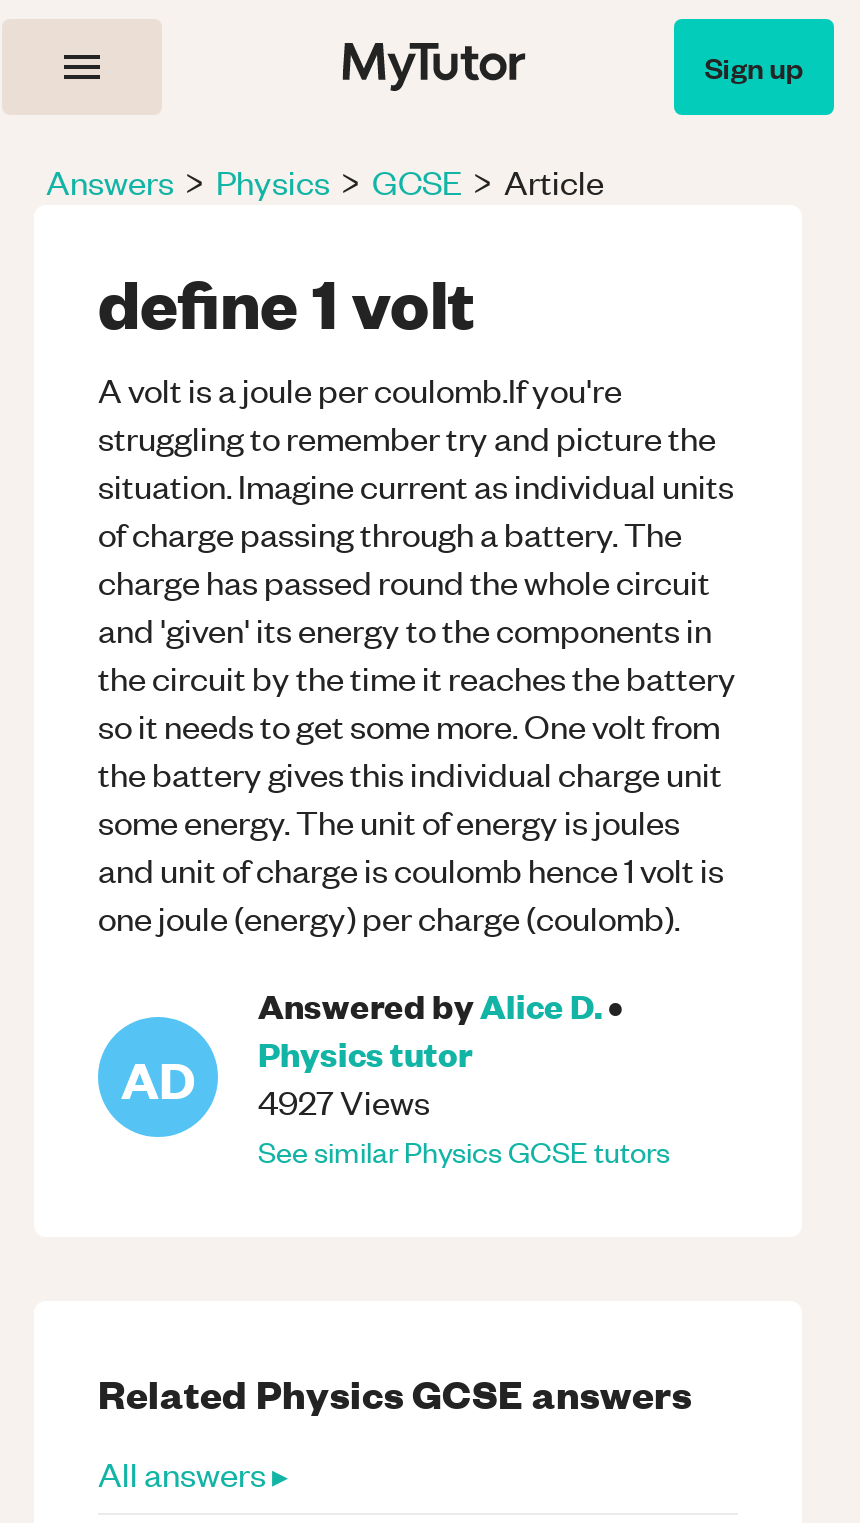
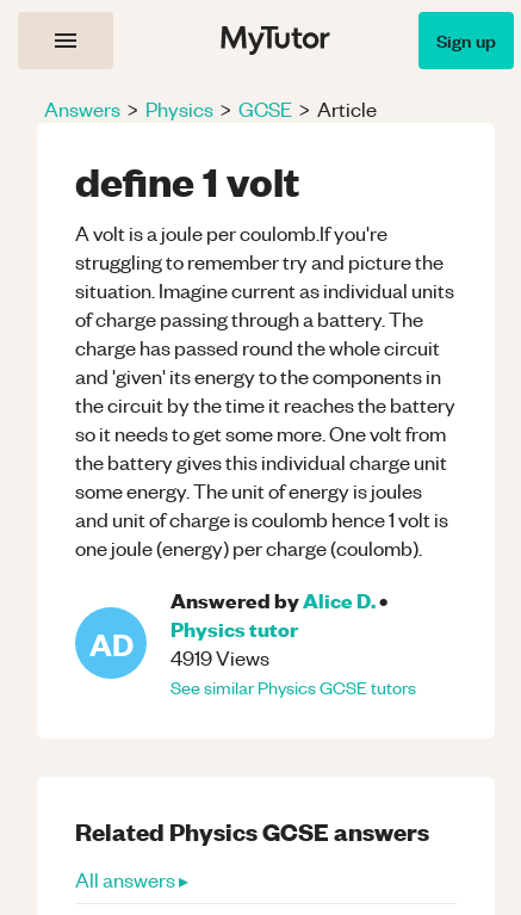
[121,1029,472,1123] AD 4927 Views Physicstutor -> [89,614,298,670] AD 4919 Views Physicstutor

